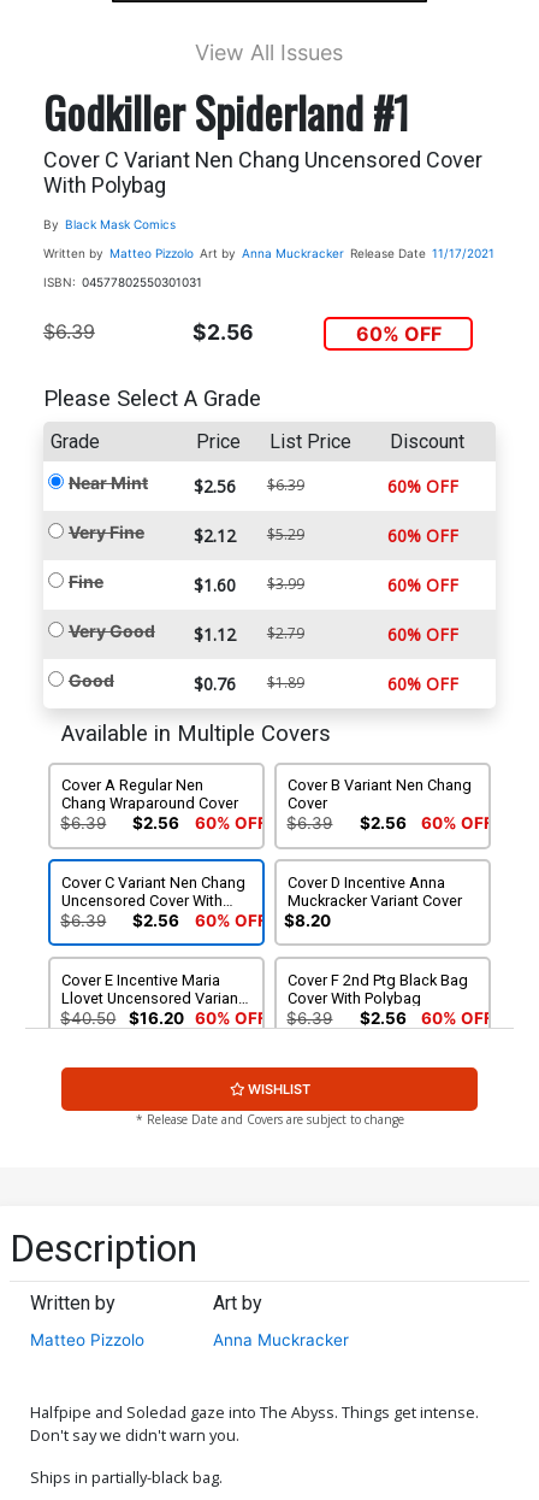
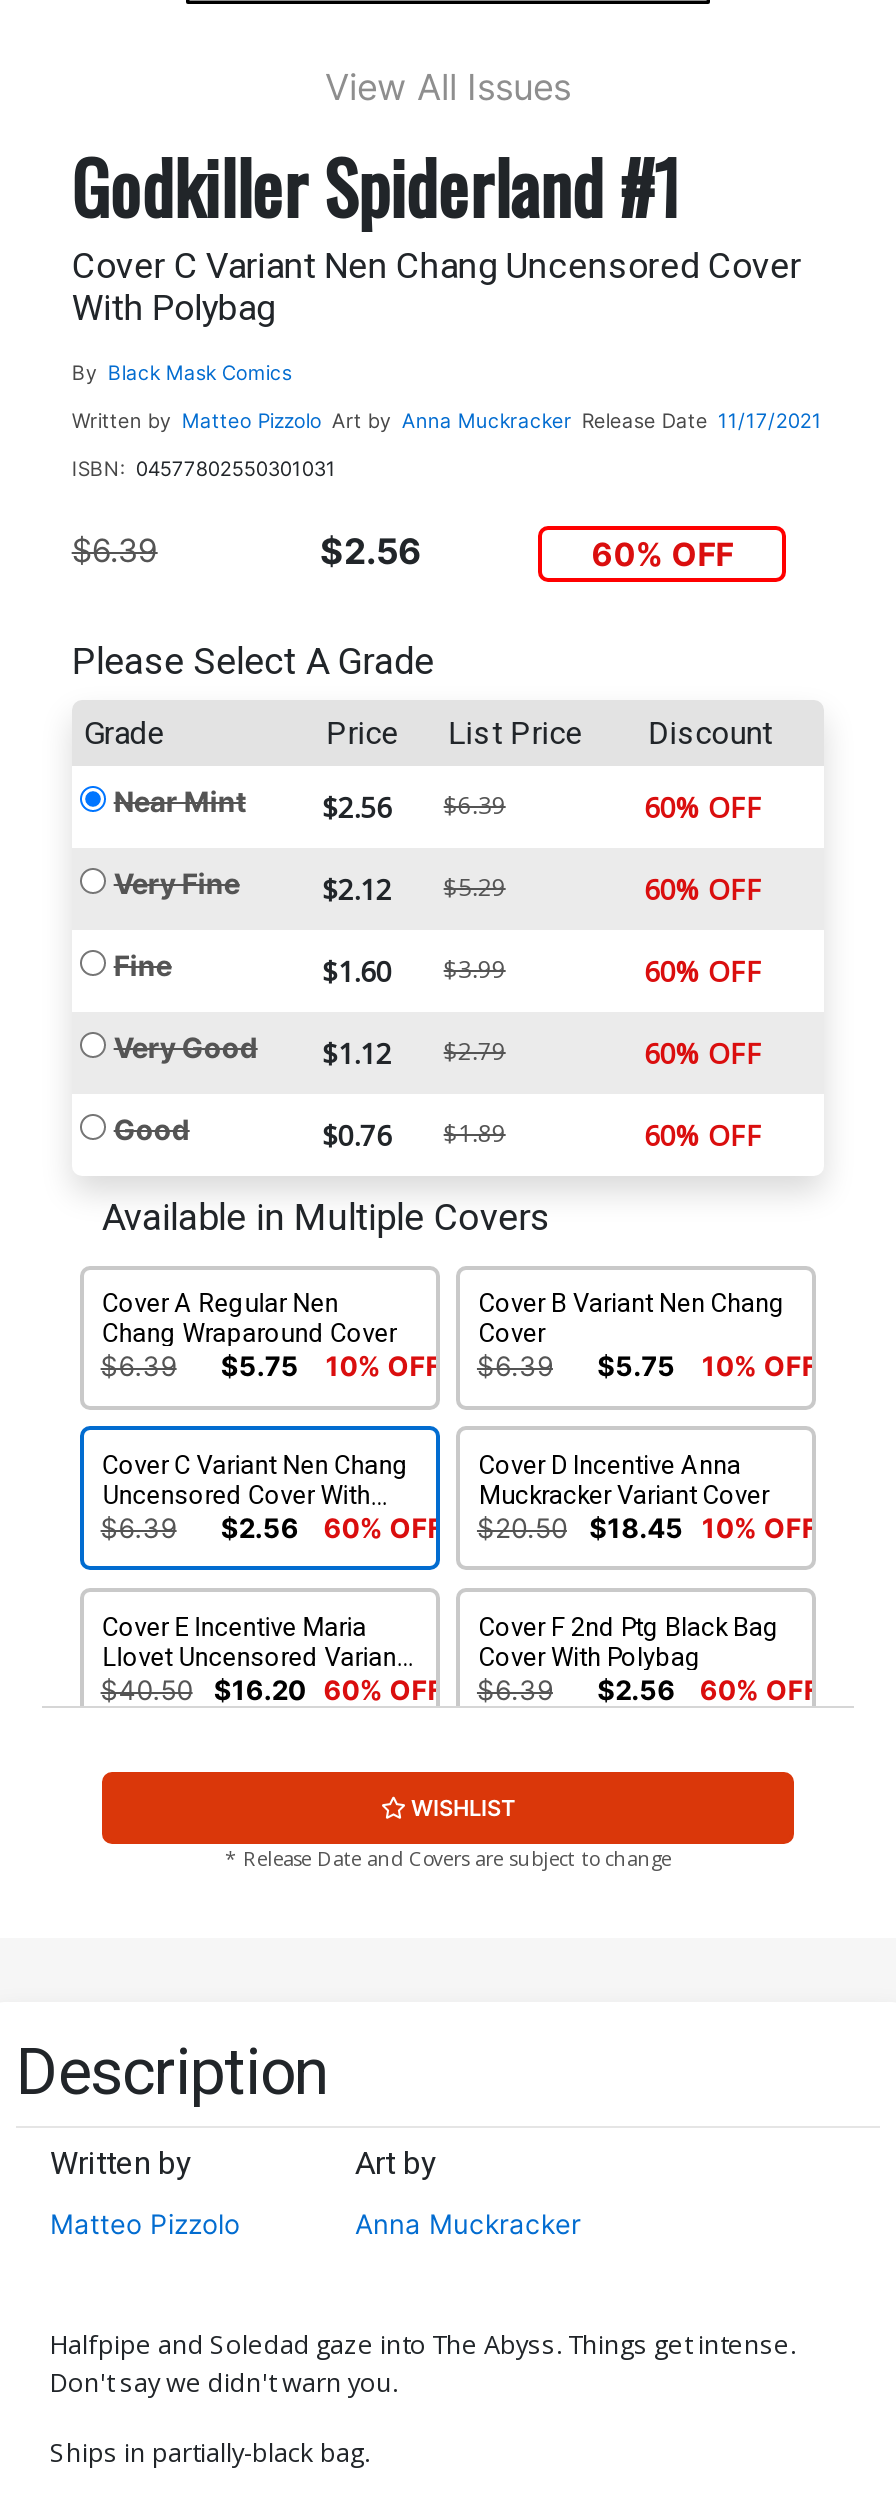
[133,813,180,832] $2.56 -> [221,1350,299,1382] $5.75
[195,813,267,832] 60% OFF -> [325,1350,441,1382] 10% OFF
[359,813,406,832] $2.56 -> [597,1350,675,1382] $5.75
[421,813,493,832] 60% OFF -> [702,1350,818,1382] 10% OFF
[283,911,330,930] $8.20 -> [477,1512,818,1544] $20.50 | $18.45 10% OFF

